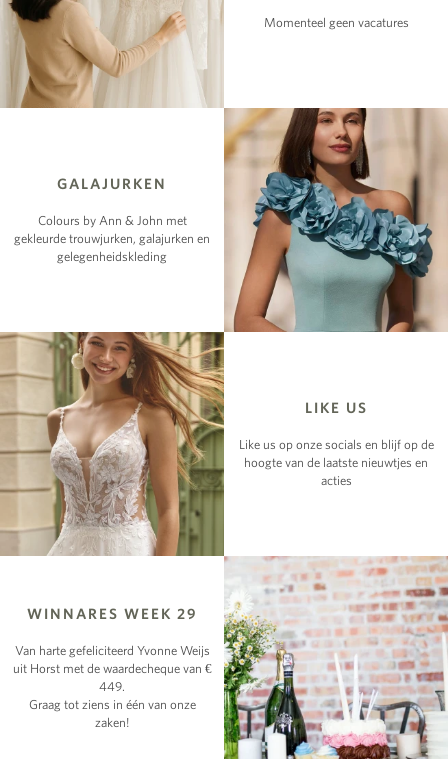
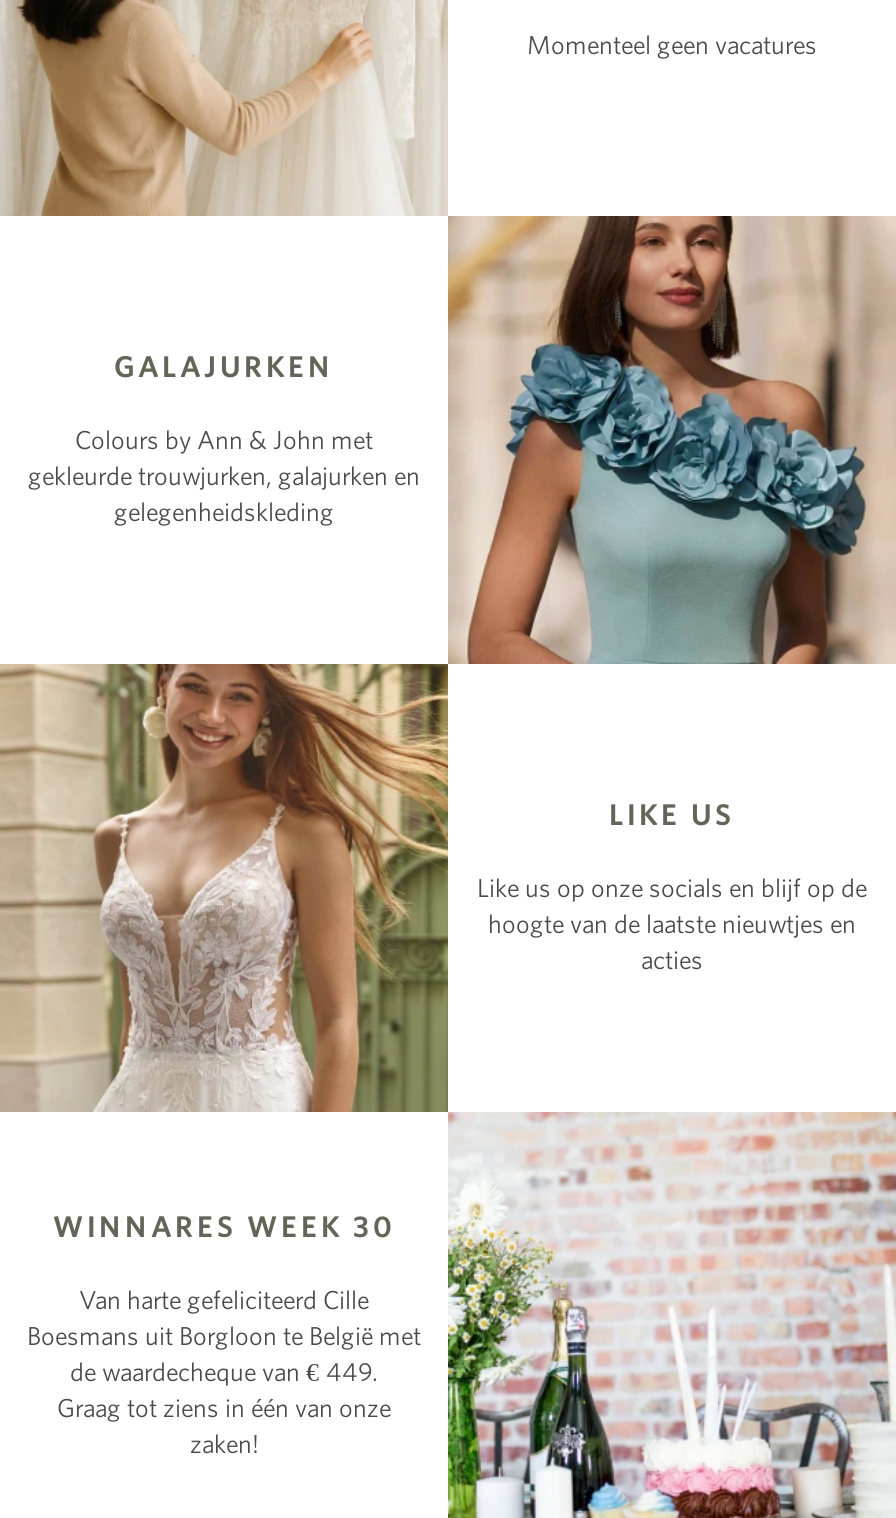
[26,605,197,622] WINNARES WEEK 29 -> [53,1210,395,1244] WINNARES WEEK 30
[12,643,211,694] Van harte gefeliciteerd Yvonne Weijs | uit Horst met de waardecheque van € | 449. -> [27,1286,421,1388] Van harte gefeliciteerd Cille | Boesmans uit Borgloon te België met | de waardecheque van € 449.

